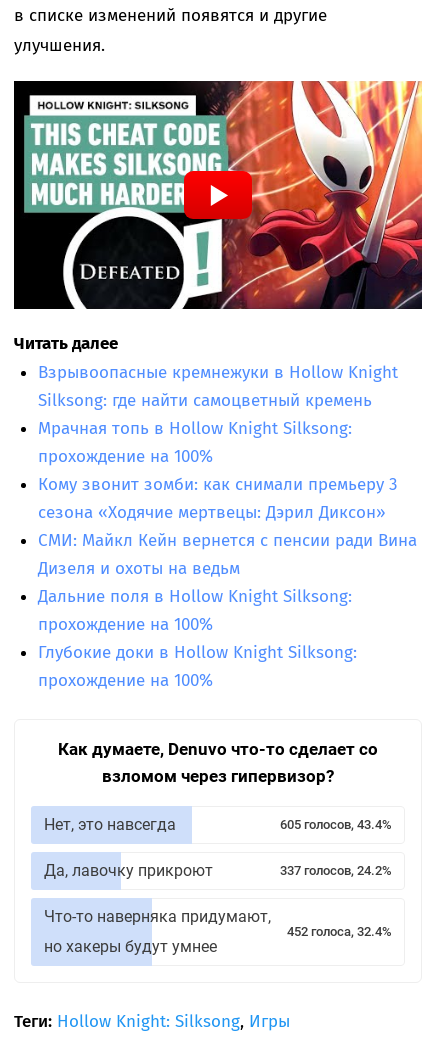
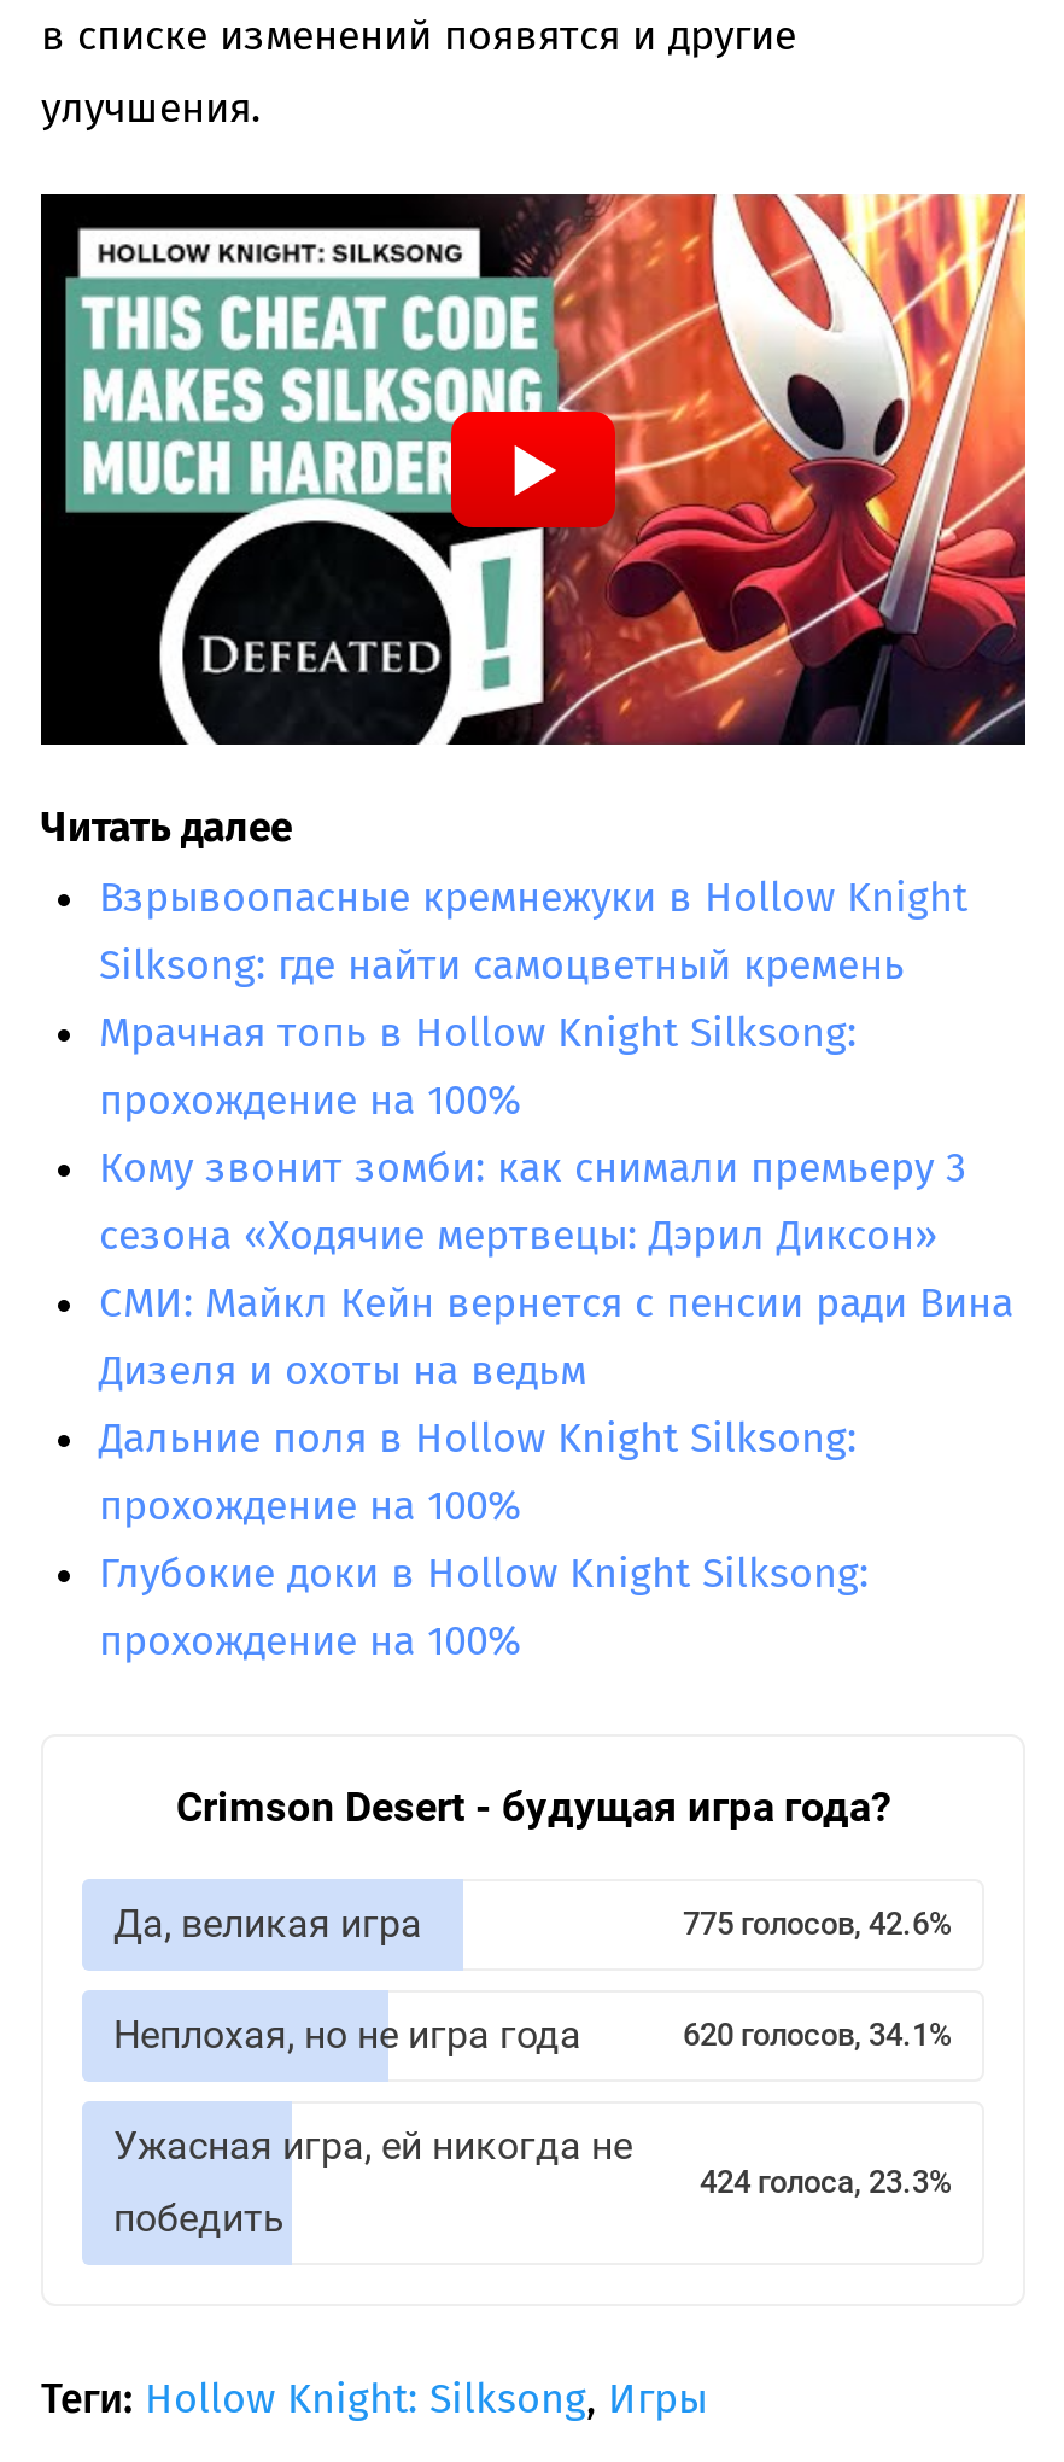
[58,739,378,786] Как думаете, Denuvo что-то сделает со | взломом через гипервизор? -> [176,1783,890,1831] Crimson Desert - будущая игра года?
[44,815,392,834] Нет, это навсегда | 605 голосов, 43.4% -> [113,1901,953,1947] Да, великая игра | 775 голосов, 42.6%
[44,861,392,880] Да, лавочку прикроют | 337 голосов, 24.2% -> [113,2012,953,2058] Неплохая, но не игра года | 620 голосов, 34.1%
[44,907,271,926] Что-то наверняка придумают, -> [113,2123,632,2169] Ужасная игра, ей никогда не
[287,924,392,939] 452 голоса, 32.4% -> [700,2164,953,2201] 424 голоса, 23.3%
[44,937,217,956] но хакеры будут умнее -> [113,2196,285,2242] победить

